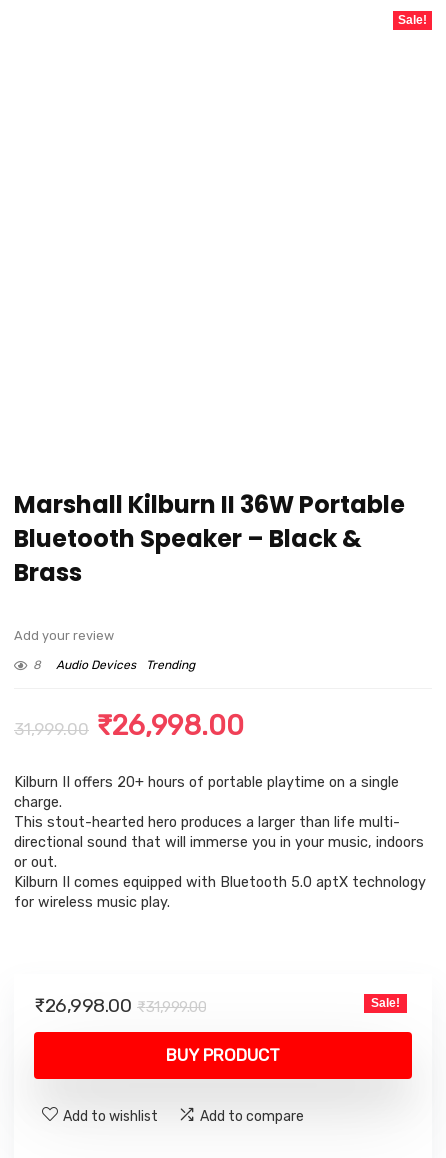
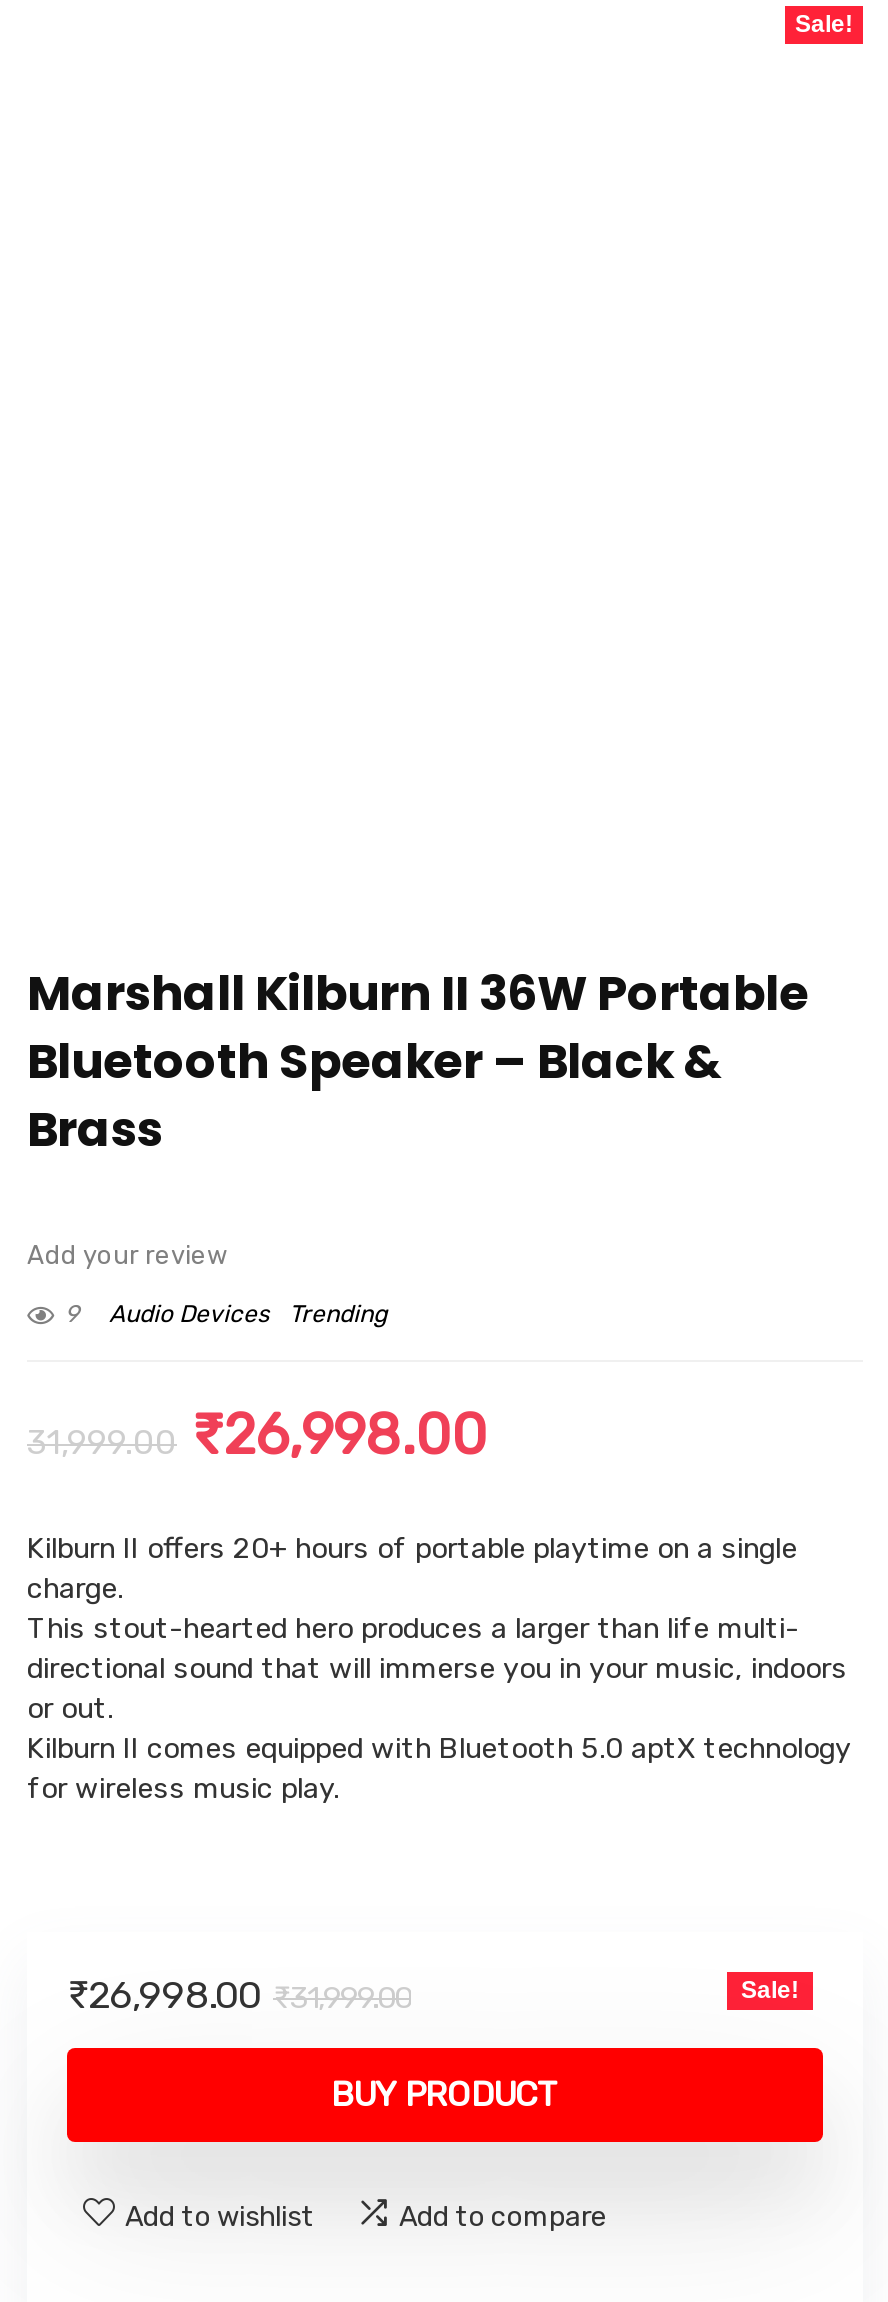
[33,658,195,672] 8 Audio Devices Trending -> [65,1301,387,1329] 9 Audio Devices Trending

